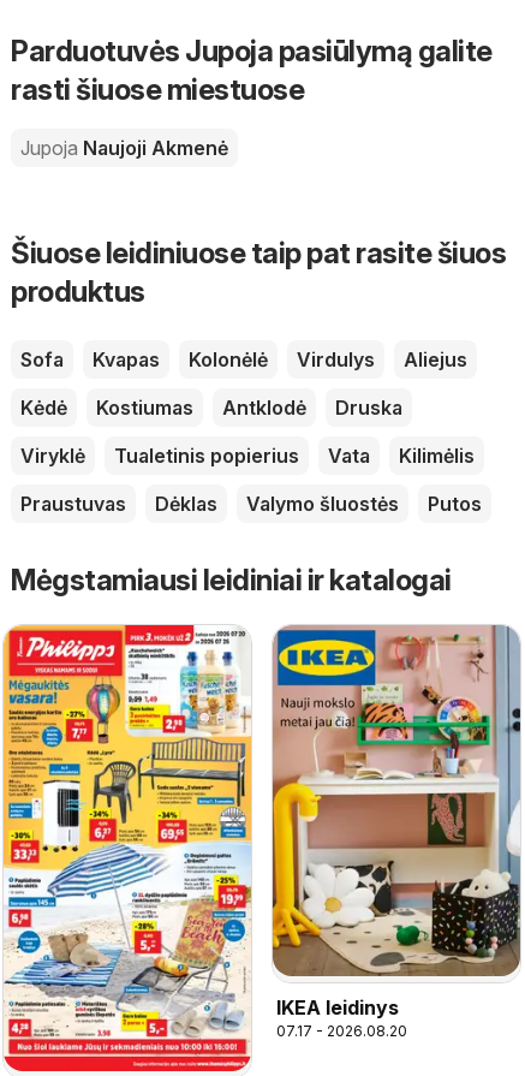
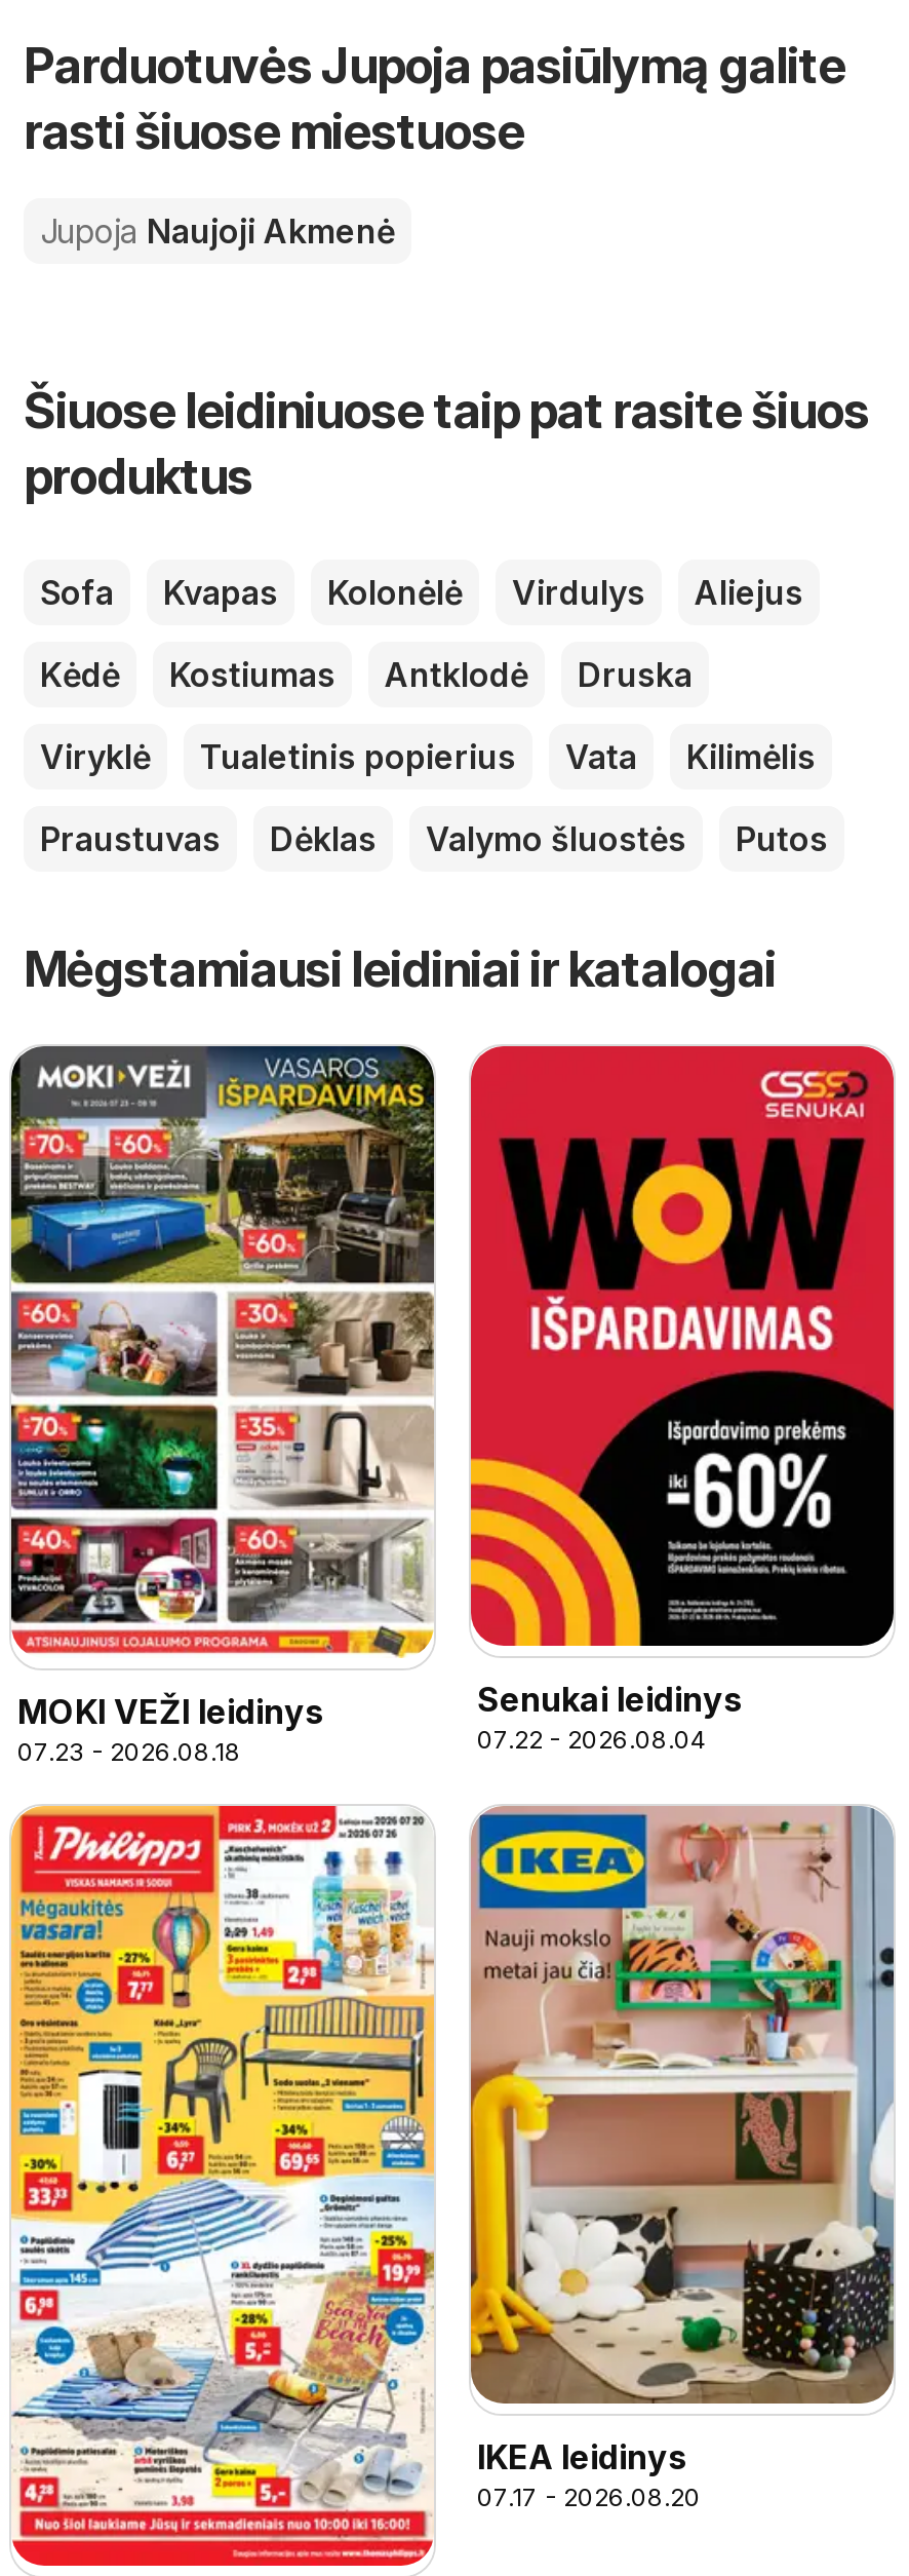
none -> [9,1044,436,1766] [image] | MOKI VEŽI leidinys | 07.23 - 2026.08.18
none -> [469,1044,896,1754] [image] | Senukai leidinys | 07.22 - 2026.08.04

